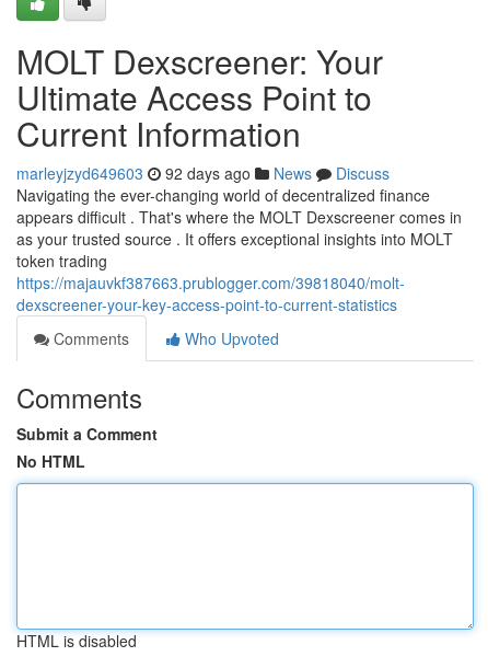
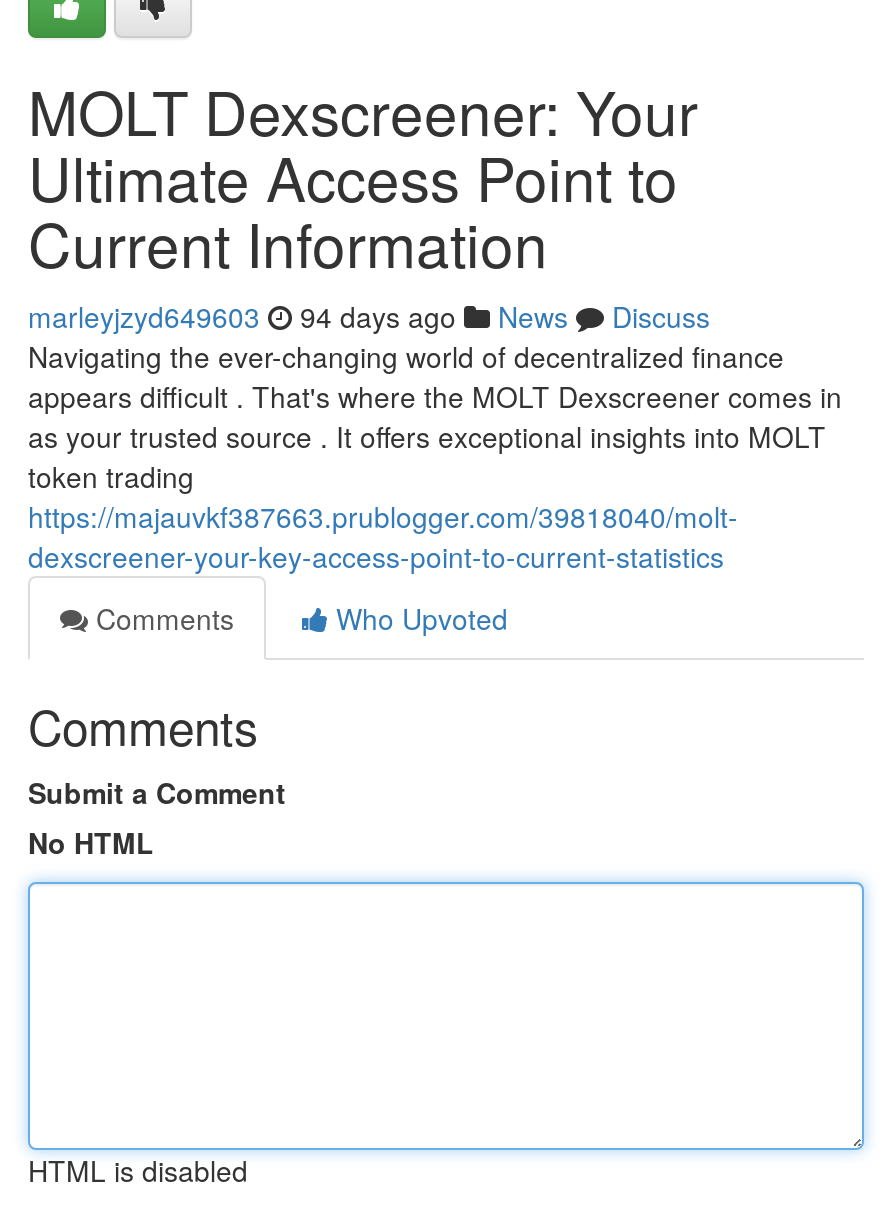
[16,162,390,184] marleyjzyd649603 92 days ago News Discuss -> [28,296,710,336] marleyjzyd649603 94 days ago News Discuss

